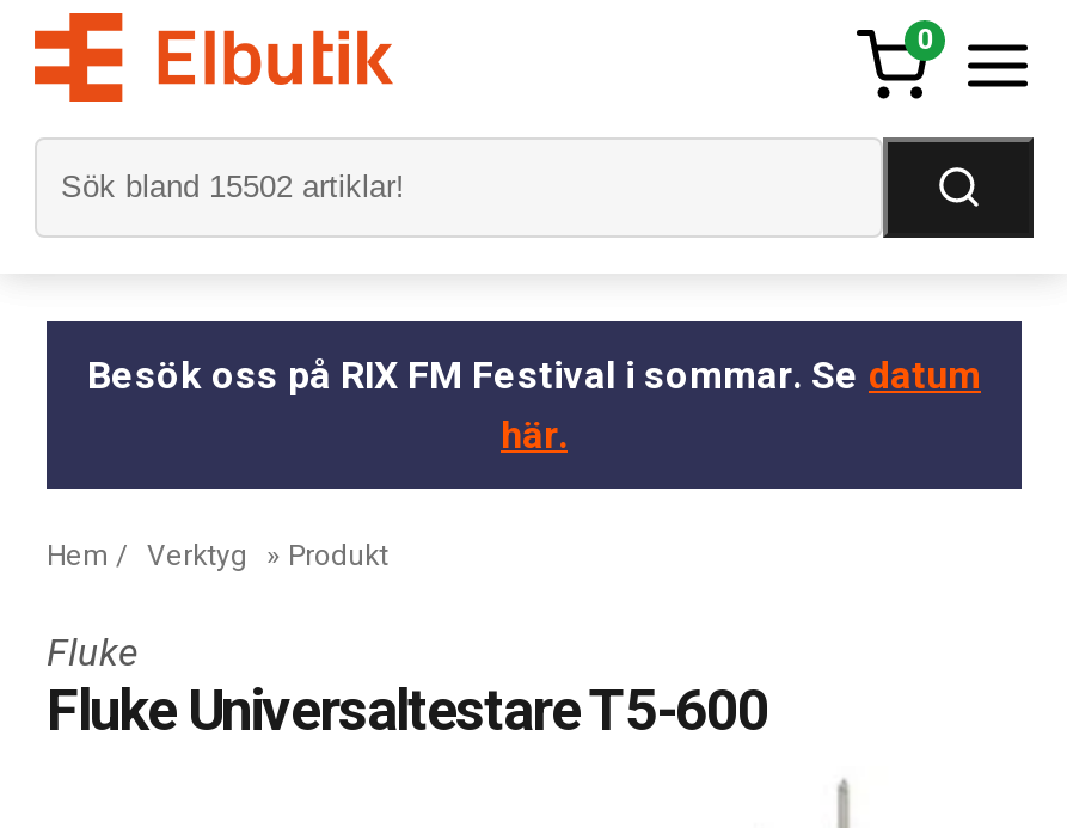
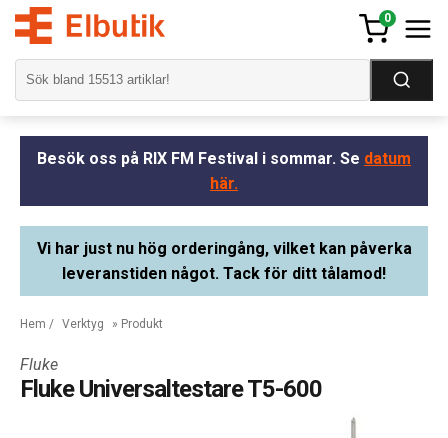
none -> [20,226,428,296] [image] | Vi har just nu hög orderingång, vilket kan påverka | leveranstiden något. Tack för ditt tålamod!

